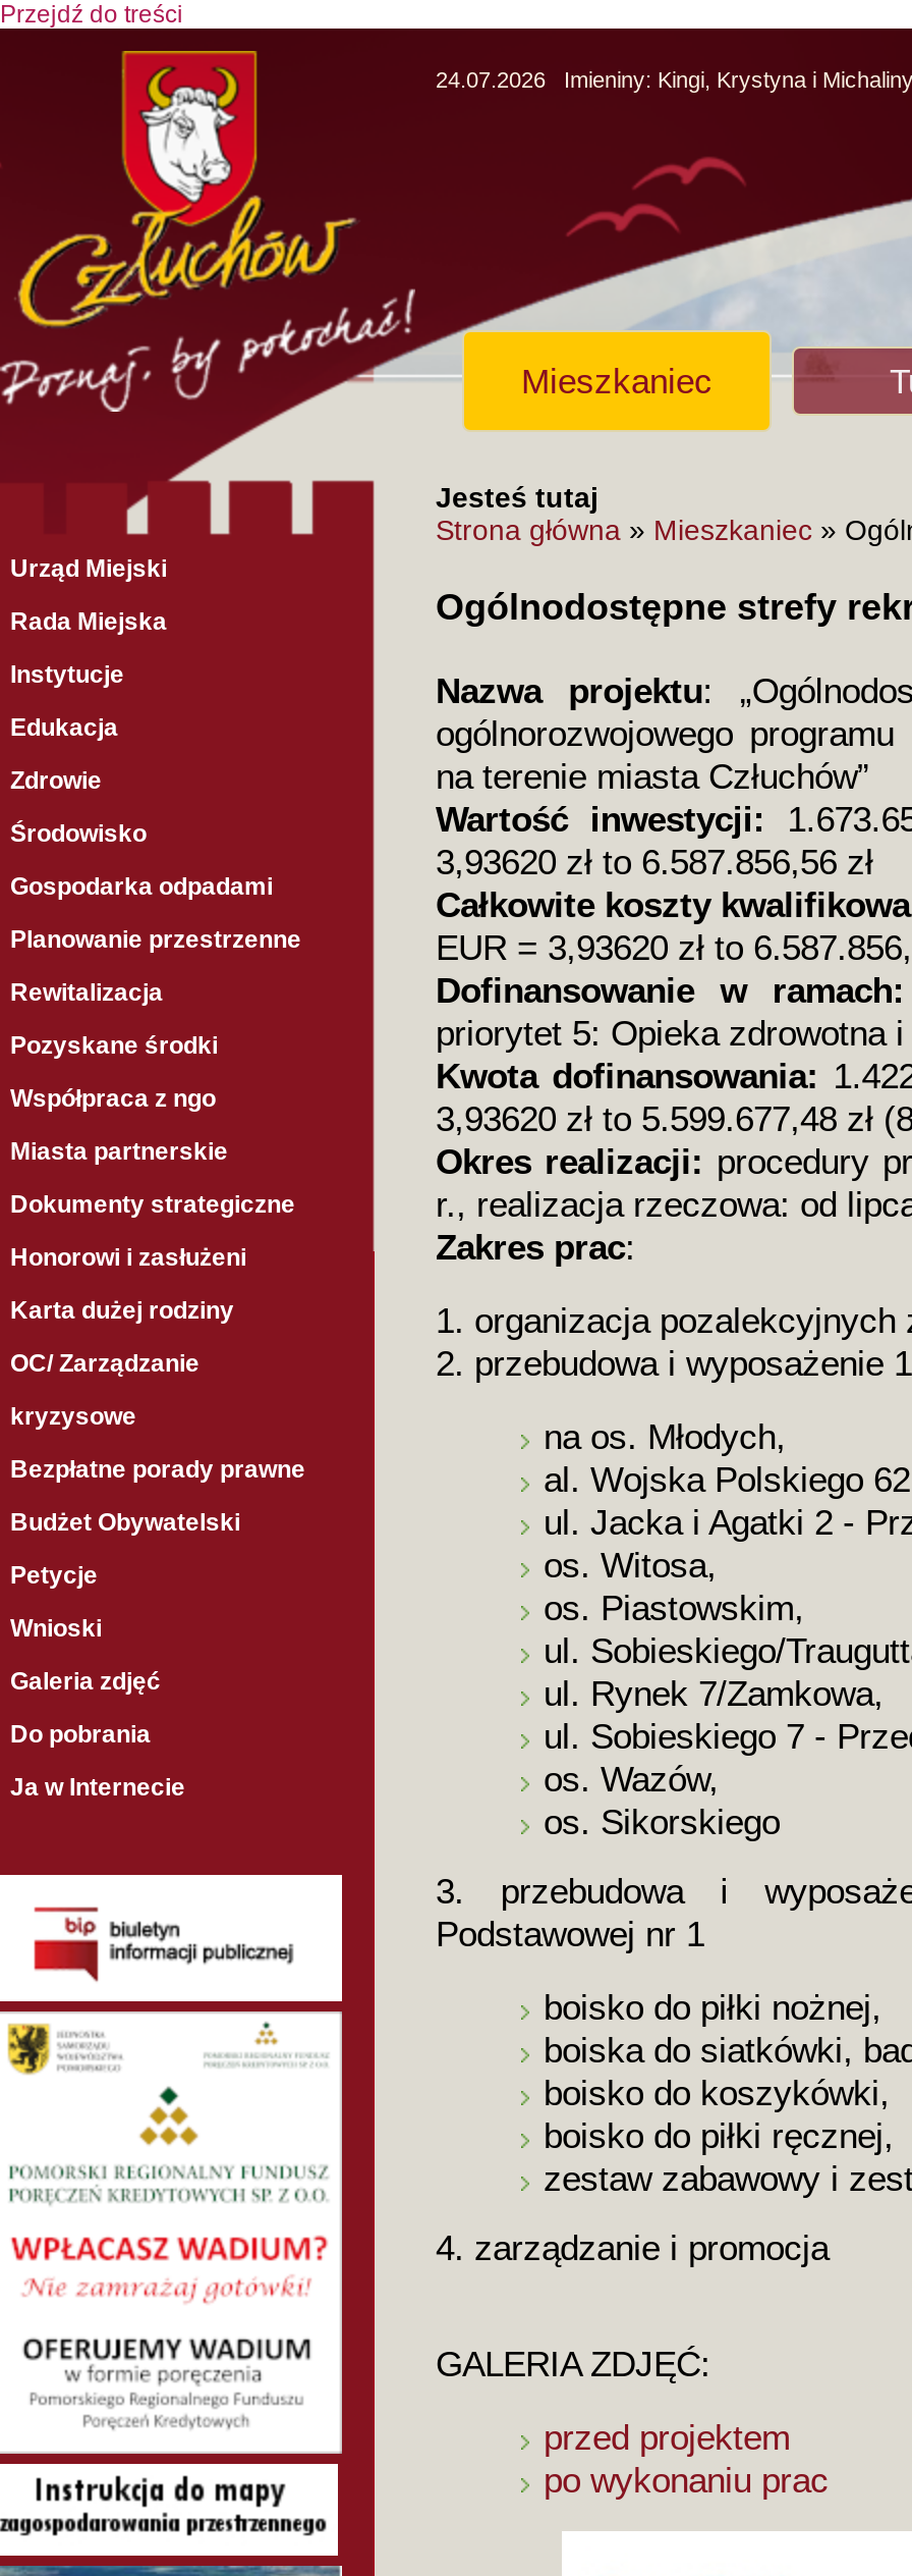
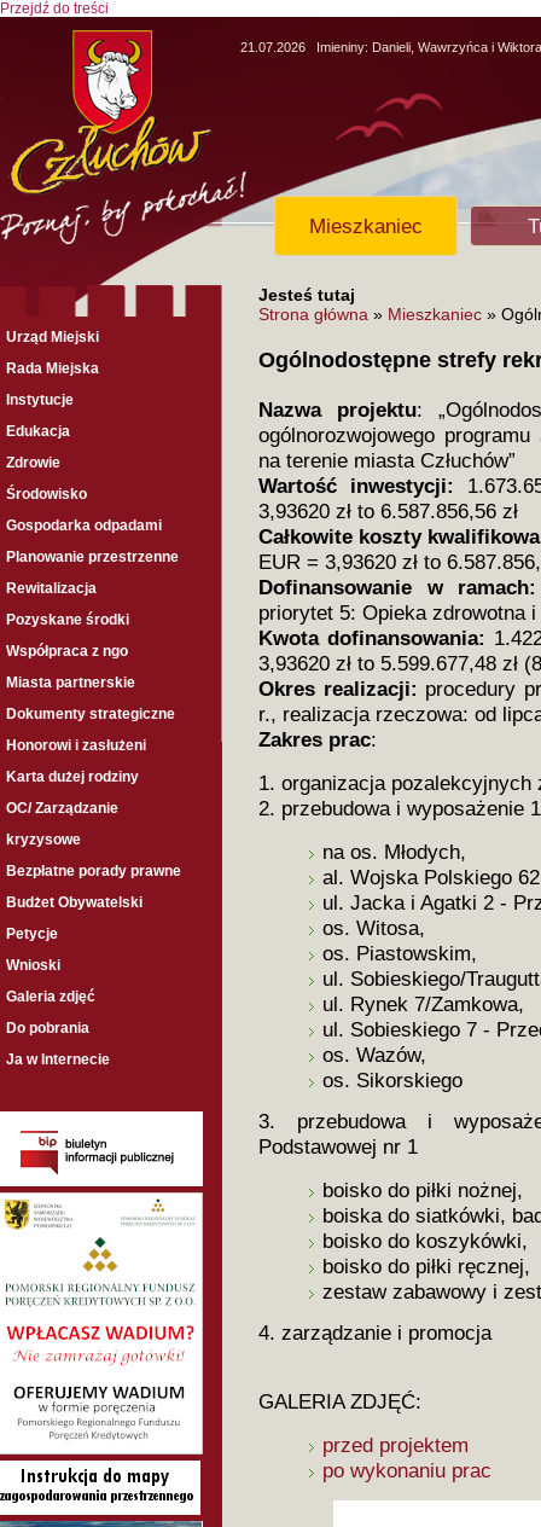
[436,67,546,92] 24.07.2026 -> [240,40,306,54] 21.07.2026
[564,67,912,92] Imieniny: Kingi, Krystyna i Michaliny -> [316,40,541,54] Imieniny: Danieli, Wawrzyńca i Wiktora

